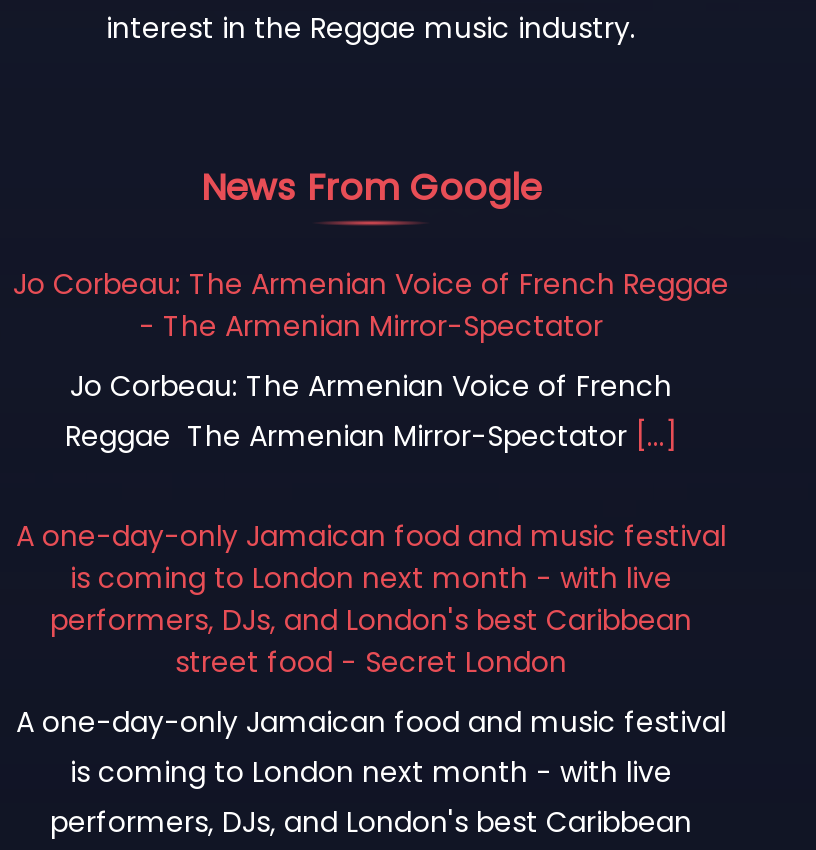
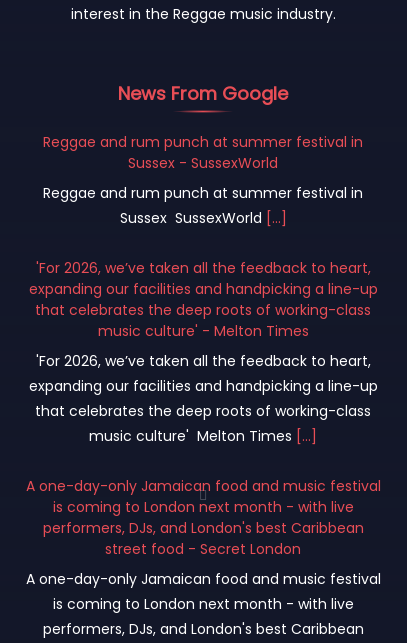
[13,264,729,456] Jo Corbeau: The Armenian Voice of French Reggae | - The Armenian Mirror-Spectator | Jo Corbeau: The Armenian Voice of French | Reggae The Armenian Mirror-Spectator [...] -> [28,132,377,446] Reggae and rum punch at summer festival in | Sussex - SussexWorld | Reggae and rum punch at summer festival in | Sussex SussexWorld [...] | 'For 2026, we’ve taken all the feedback to heart, | expanding our facilities and handpicking a line-up | that celebrates the deep roots of working-class | music culture' - Melton Times | 'For 2026, we’ve taken all the feedback to heart, | expanding our facilities and handpicking a line-up | that celebrates the deep roots of working-class | music culture' Melton Times [...]

